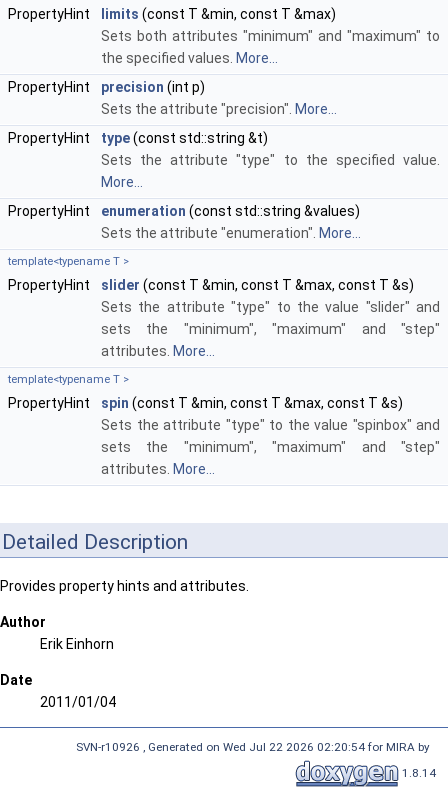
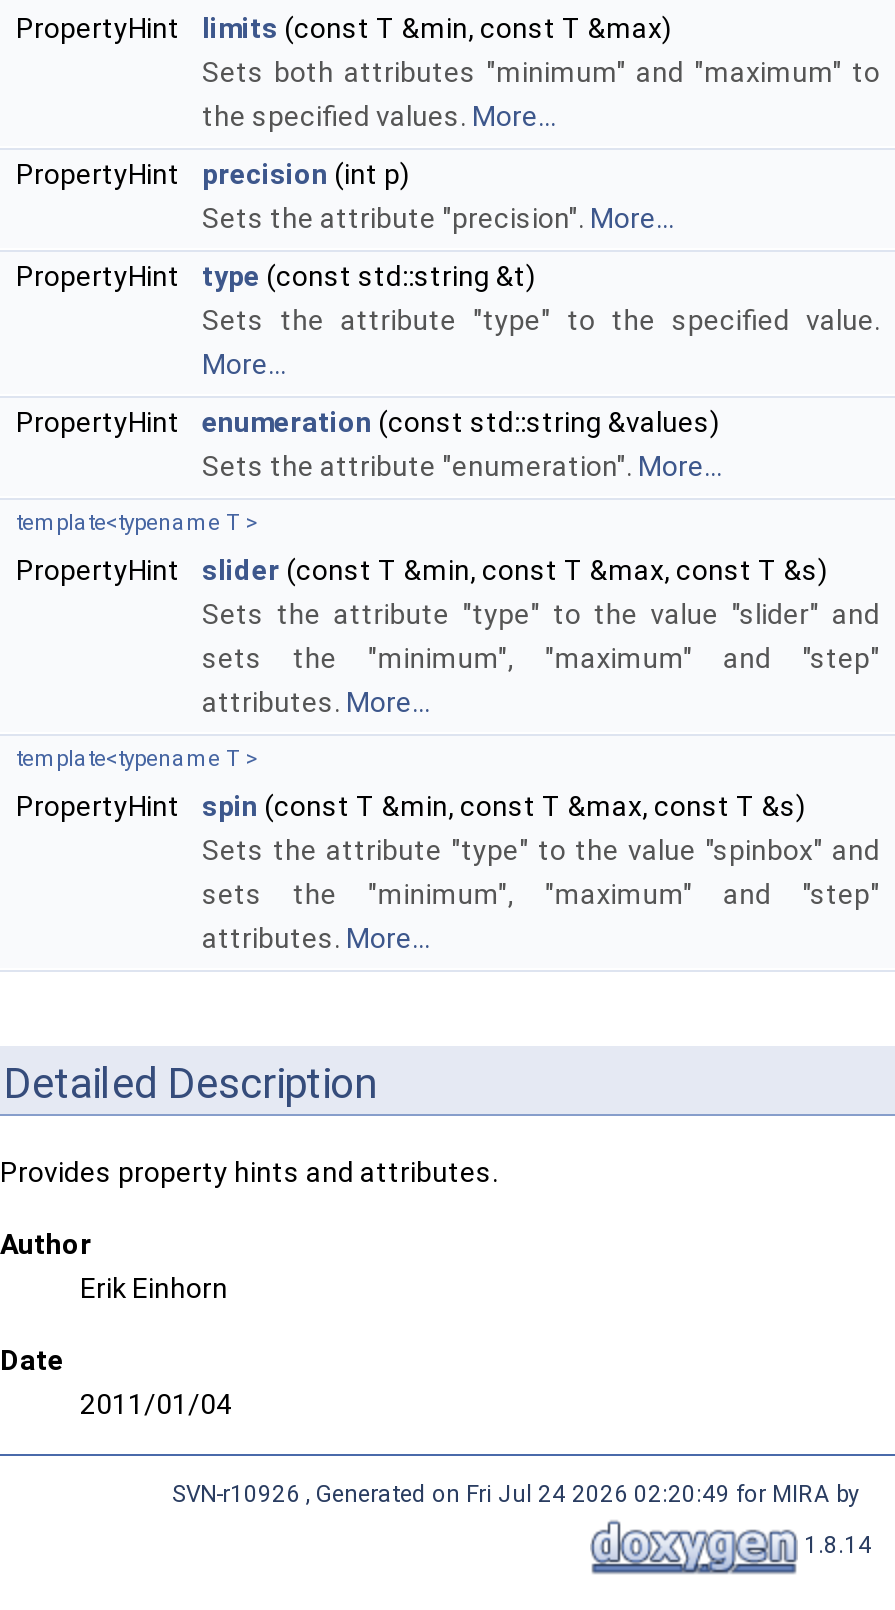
[76,740,436,754] SVN-r10926 , Generated on Wed Jul 22 2026 02:20:54 for MIRA by -> [172,1480,872,1508] SVN-r10926 , Generated on Fri Jul 24 2026 02:20:49 for MIRA by

